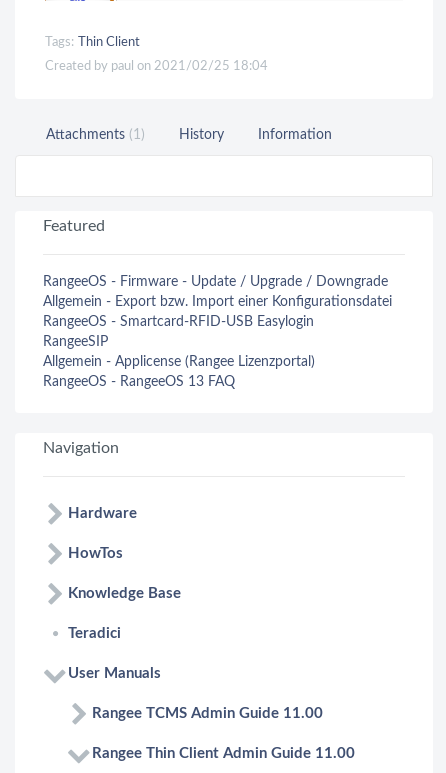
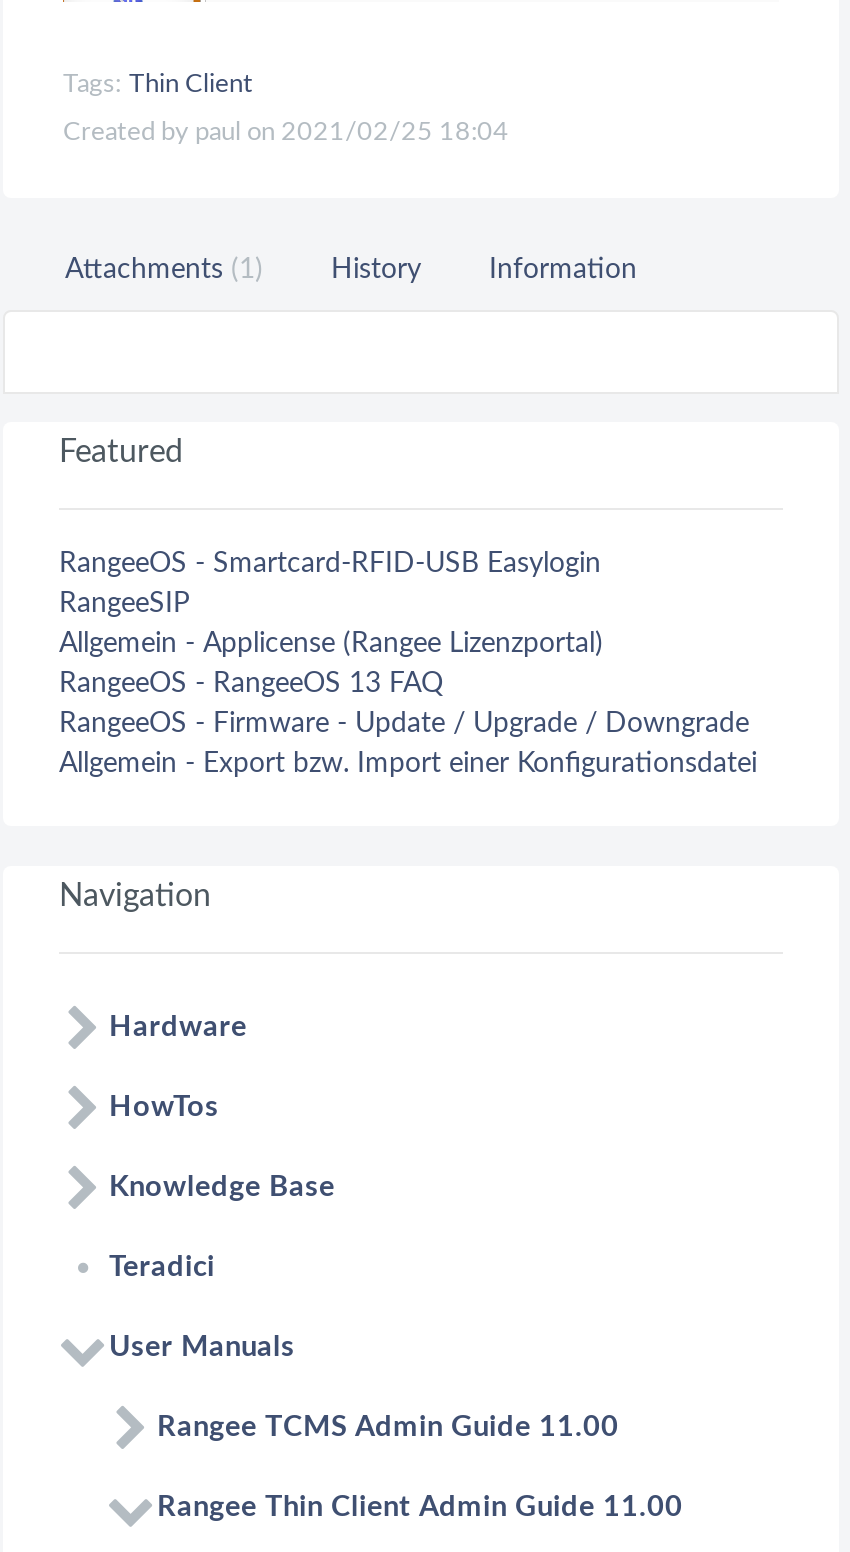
moved [43,275,392,309] -> [59,710,757,778]: RangeeOS - Firmware - Update / Upgrade / Downgrade | Allgemein - Export bzw. Import einer Konfigurationsdatei
moved [43,315,315,389] -> [59,550,603,698]: RangeeOS - Smartcard-RFID-USB Easylogin | RangeeSIP | Allgemein - Applicense (Rangee Lizenzportal) | RangeeOS - RangeeOS 13 FAQ

